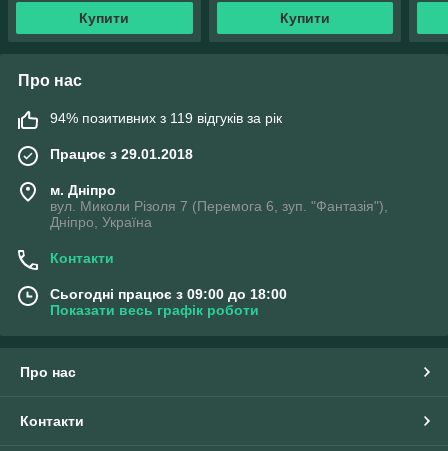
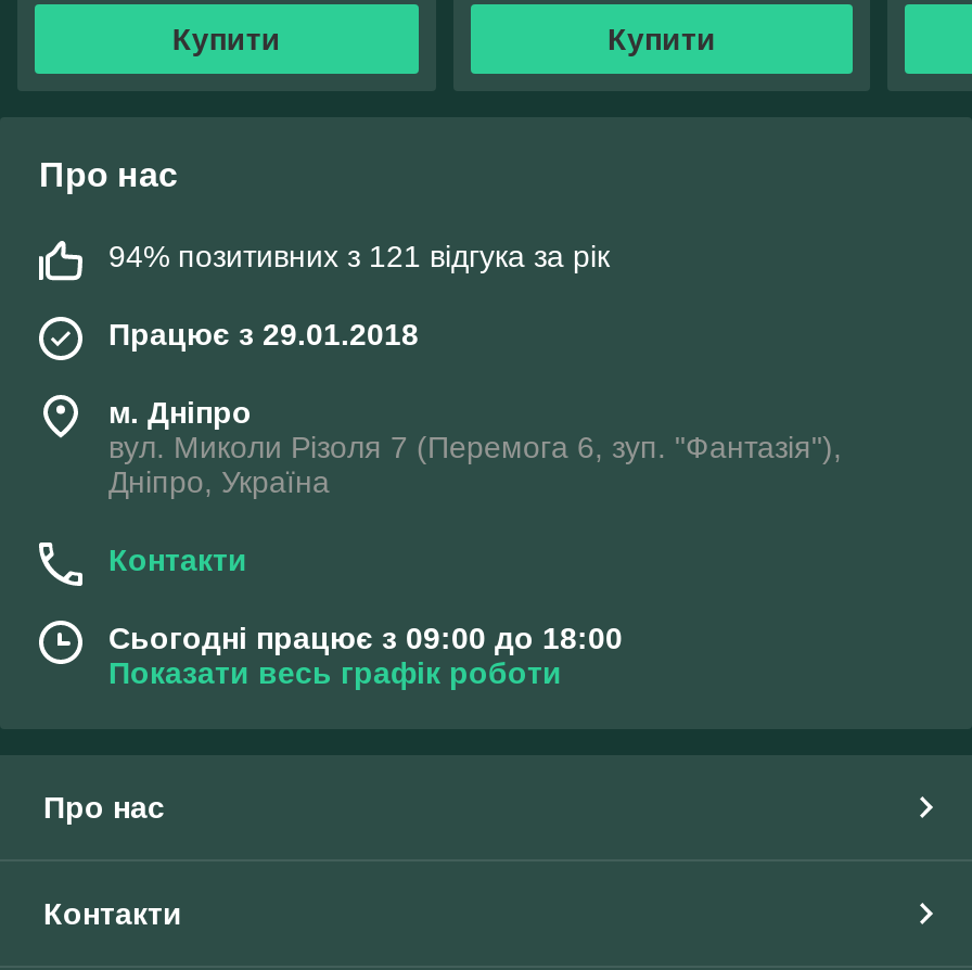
[50,110,282,126] 94% позитивних з 119 відгуків за рік -> [108,239,610,274] 94% позитивних з 121 відгука за рік

